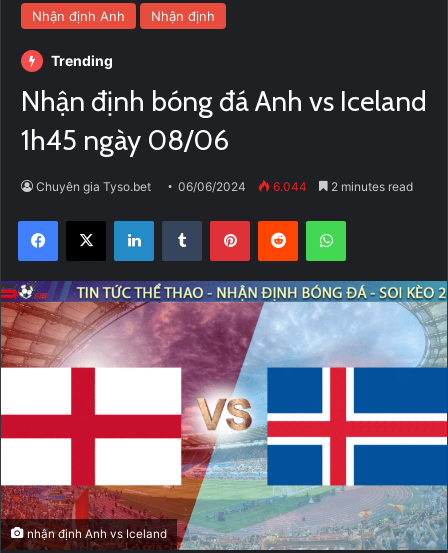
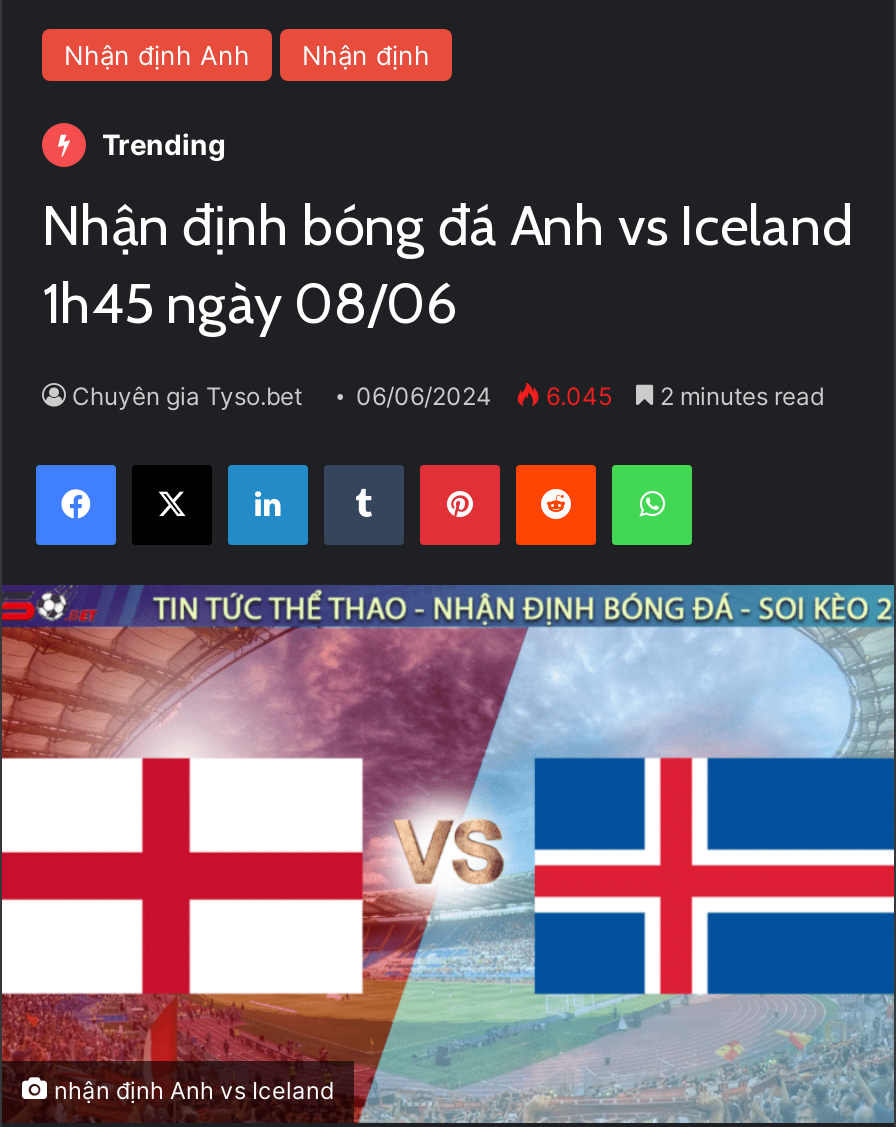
[36,179,413,194] Chuyên gia Tyso.bet 06/06/2024 6.044 2 minutes read -> [72,382,824,412] Chuyên gia Tyso.bet 06/06/2024 6.045 2 minutes read

